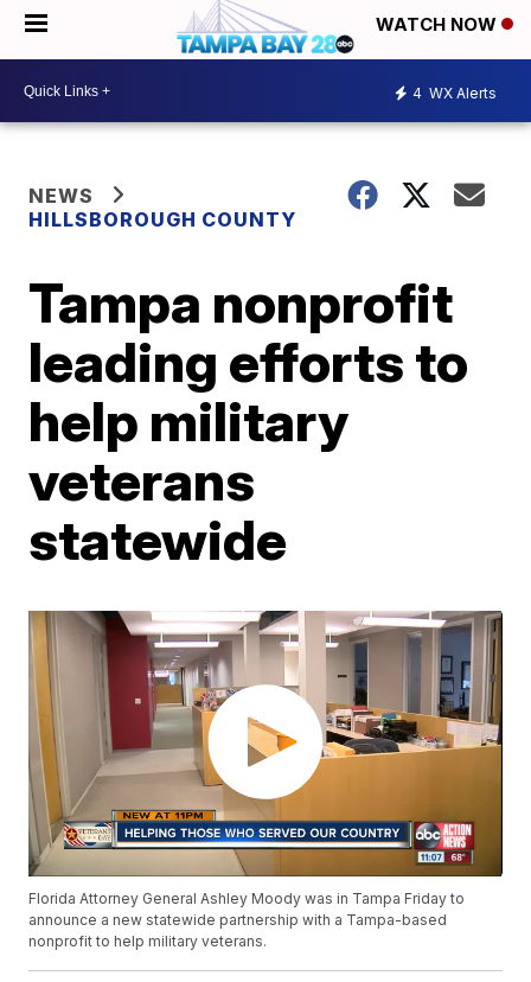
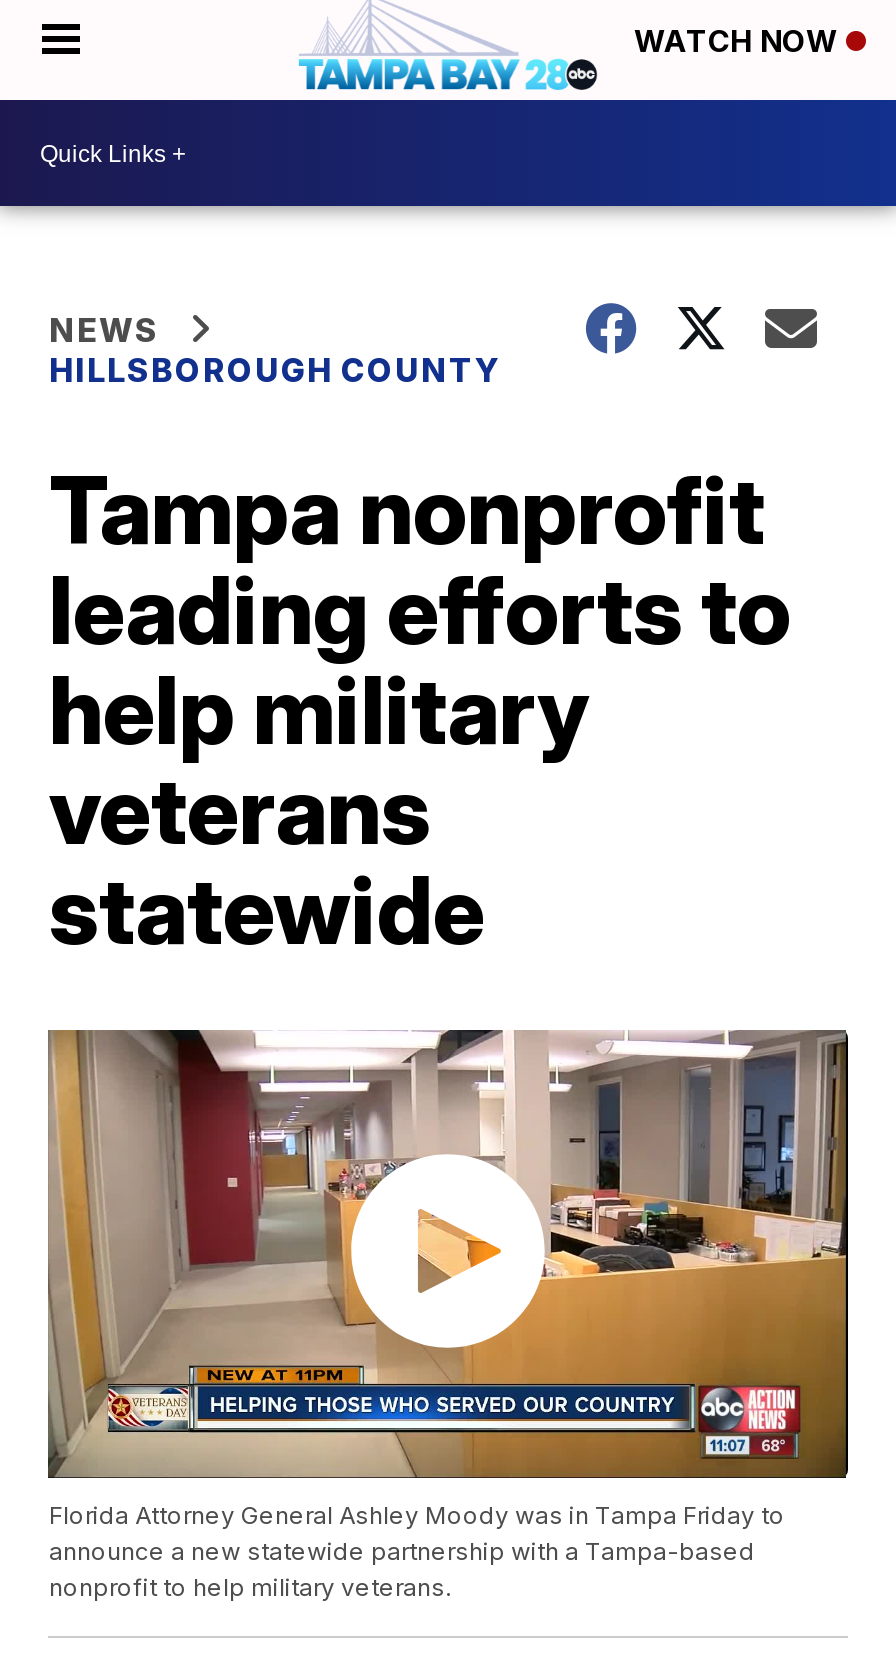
[412,84,497,101] 4 WX Alerts -> none

